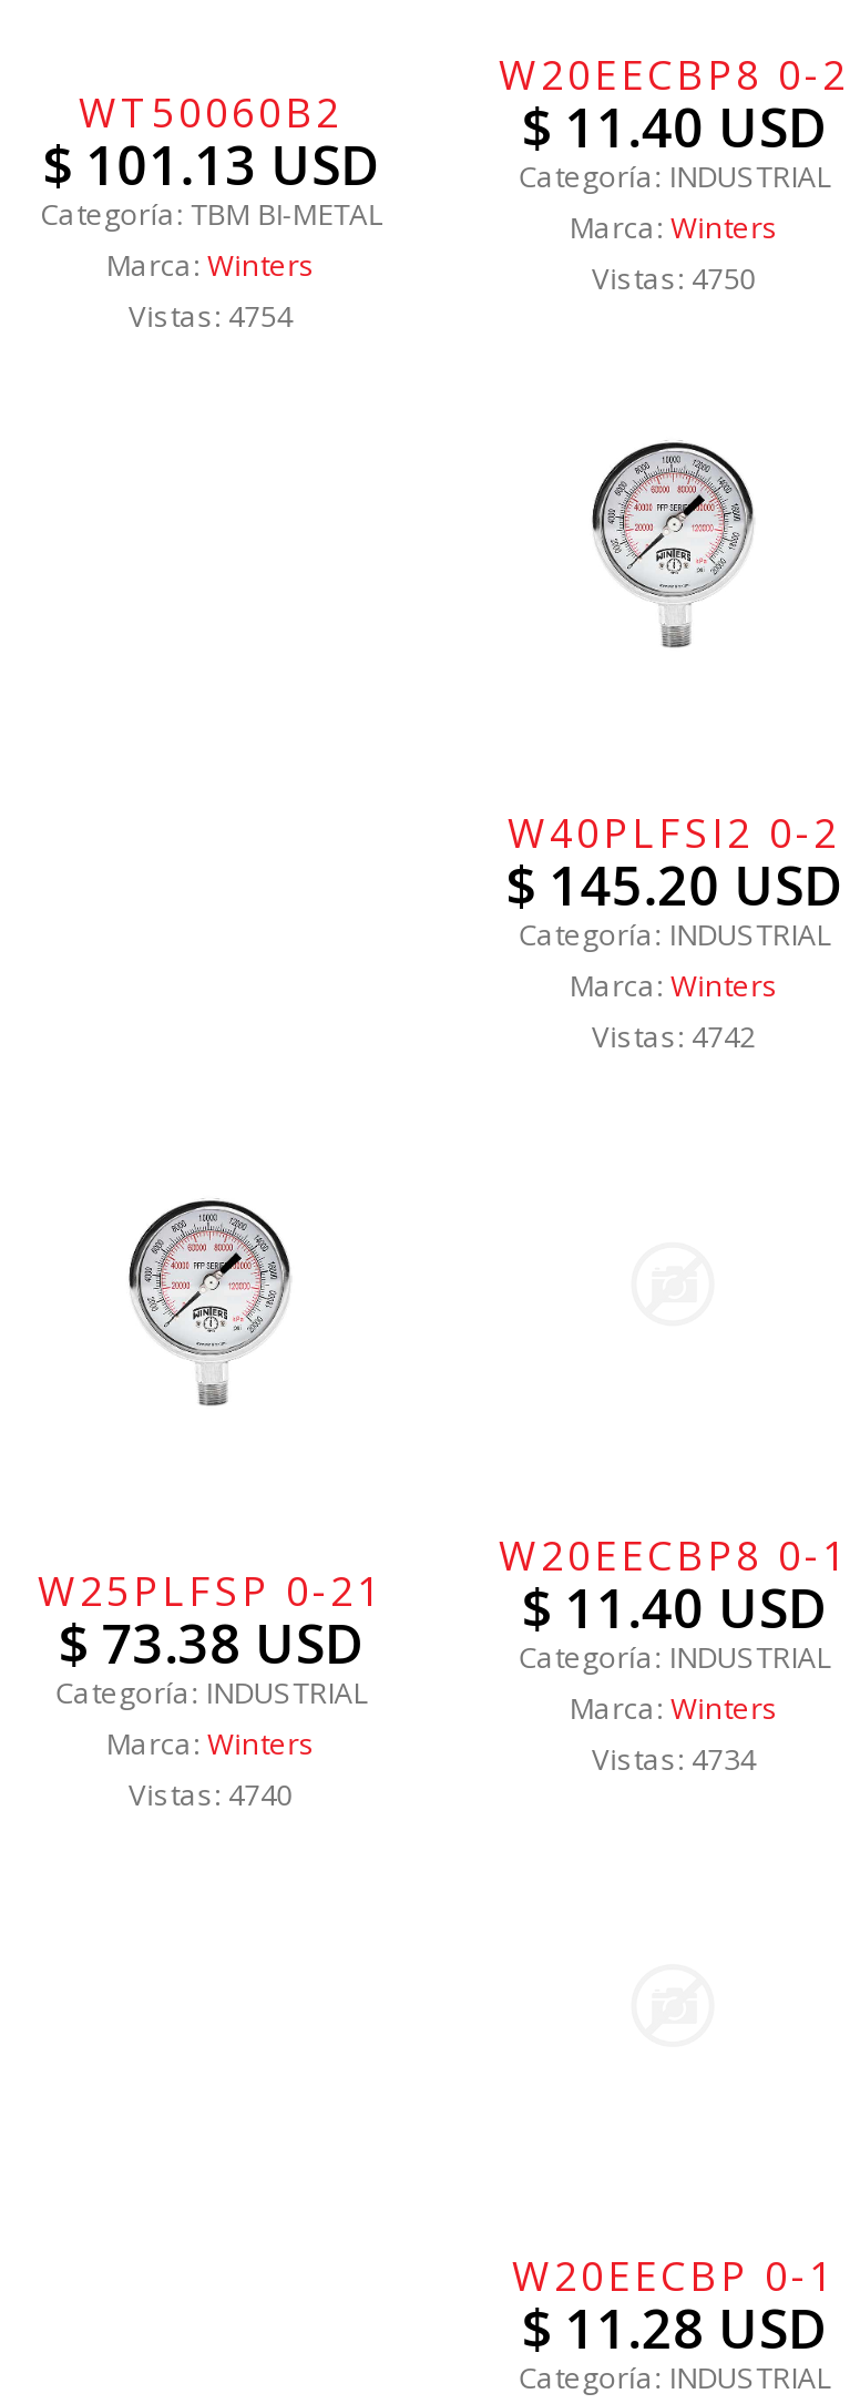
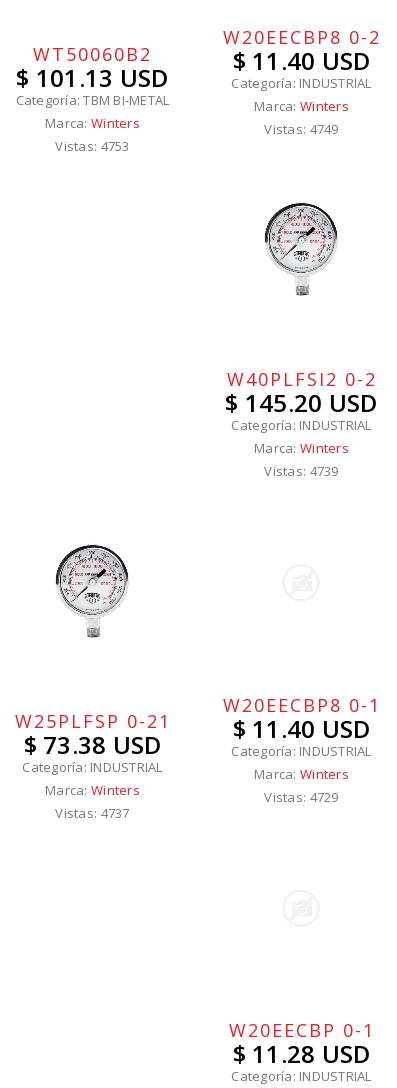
[592,259,756,299] Vistas: 4750 -> [264,120,339,138] Vistas: 4749
[128,295,293,335] Vistas: 4754 -> [55,137,130,155] Vistas: 4753
[592,1017,756,1057] Vistas: 4742 -> [264,462,339,480] Vistas: 4739
[592,1738,756,1778] Vistas: 4734 -> [264,788,339,806] Vistas: 4729
[128,1775,293,1815] Vistas: 4740 -> [55,804,130,822] Vistas: 4737

